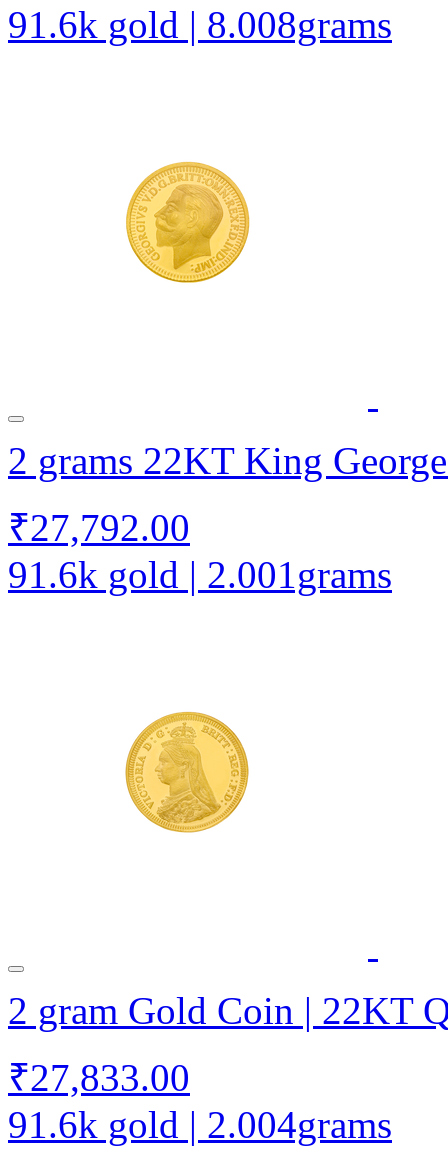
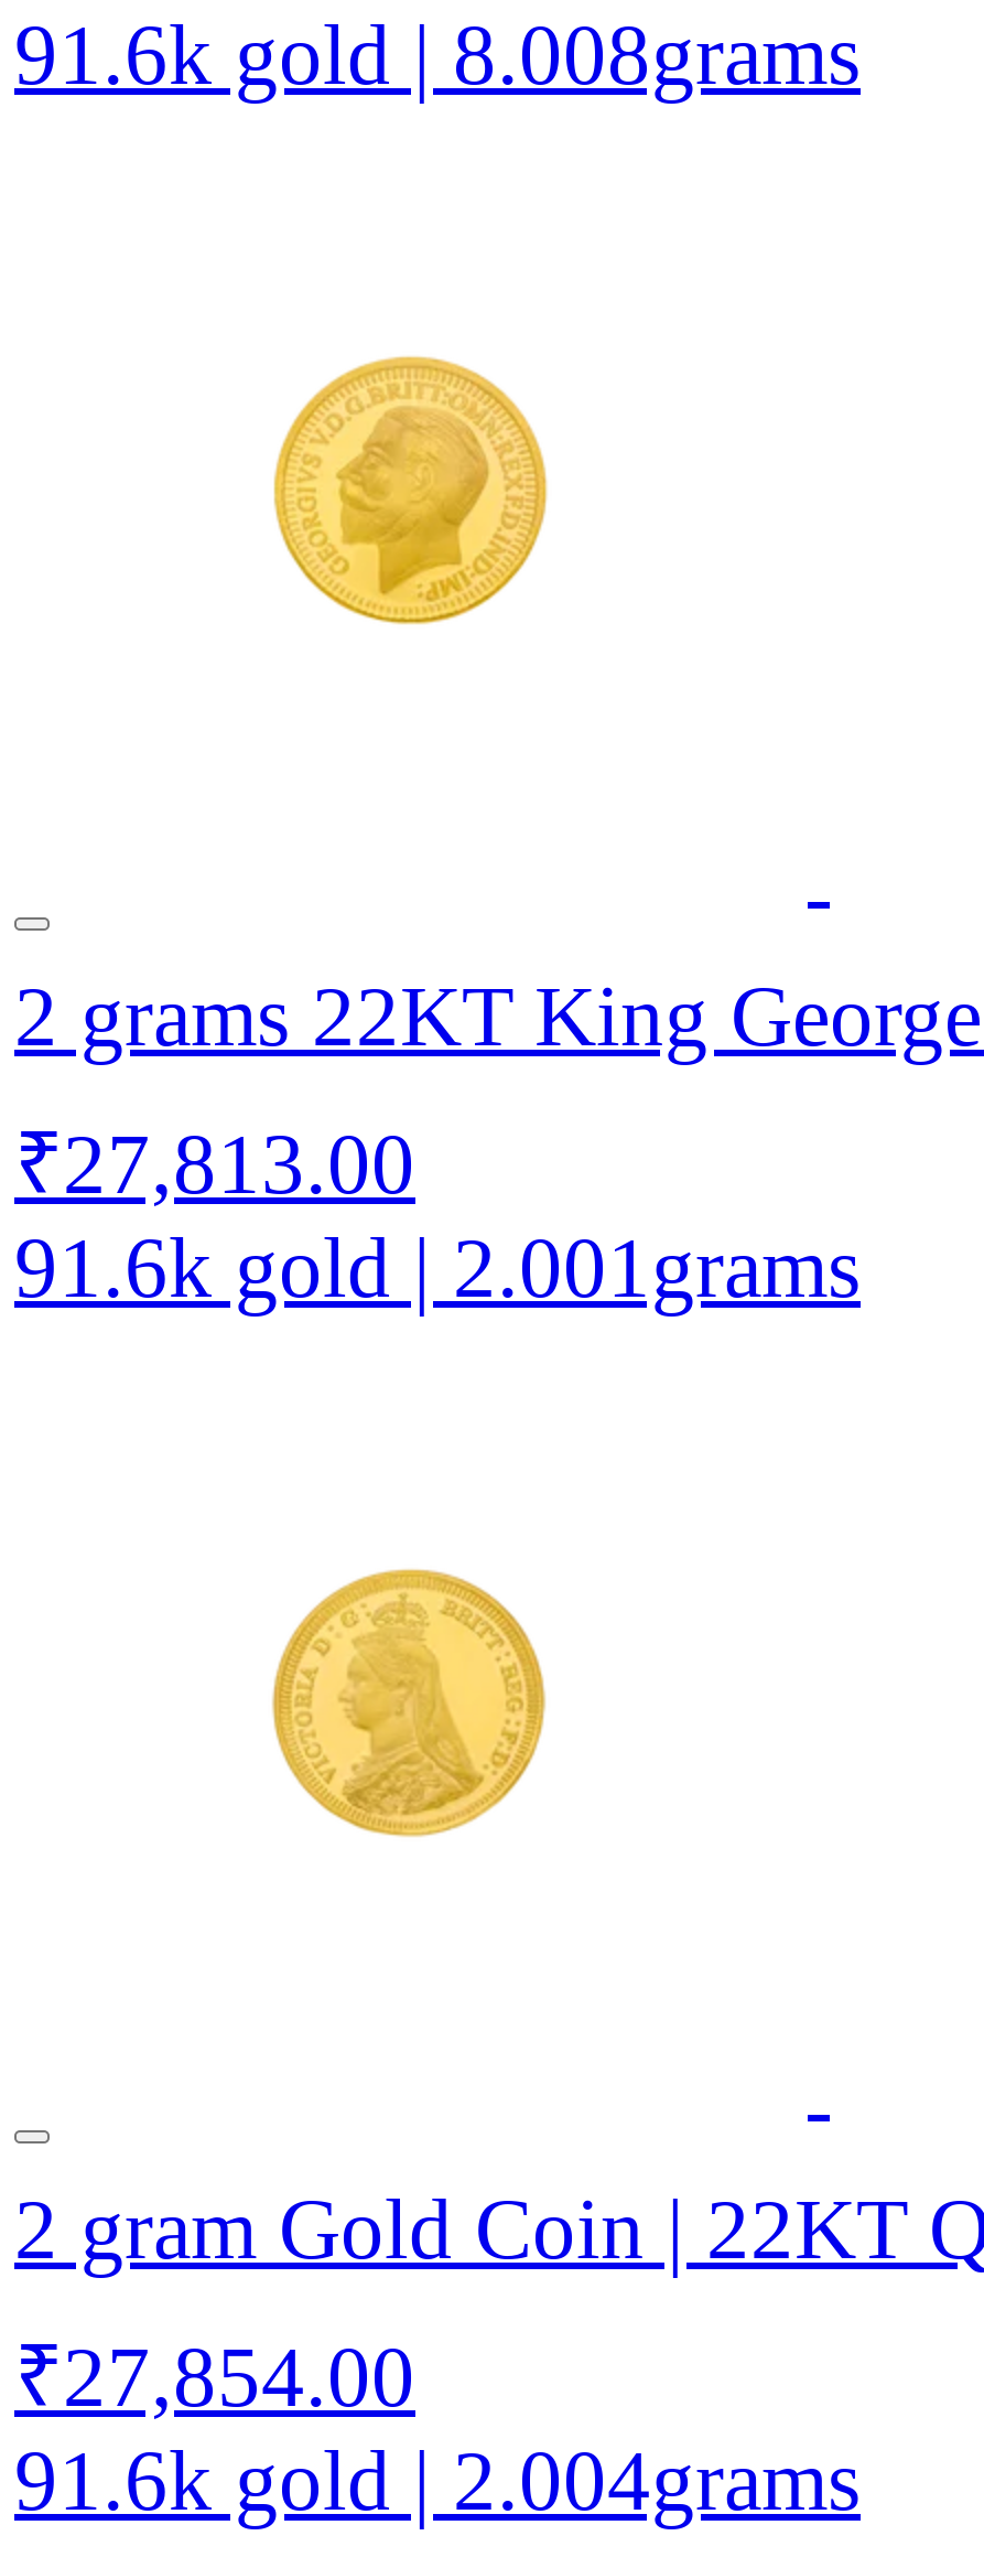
[8,506,190,549] ₹27,792.00 -> [14,1116,415,1211] ₹27,813.00
[8,1056,190,1099] ₹27,833.00 -> [14,2329,415,2424] ₹27,854.00

